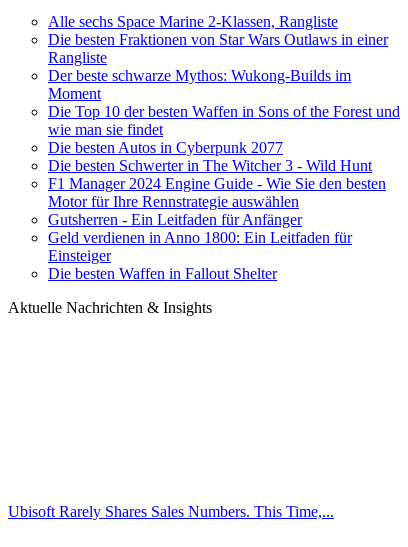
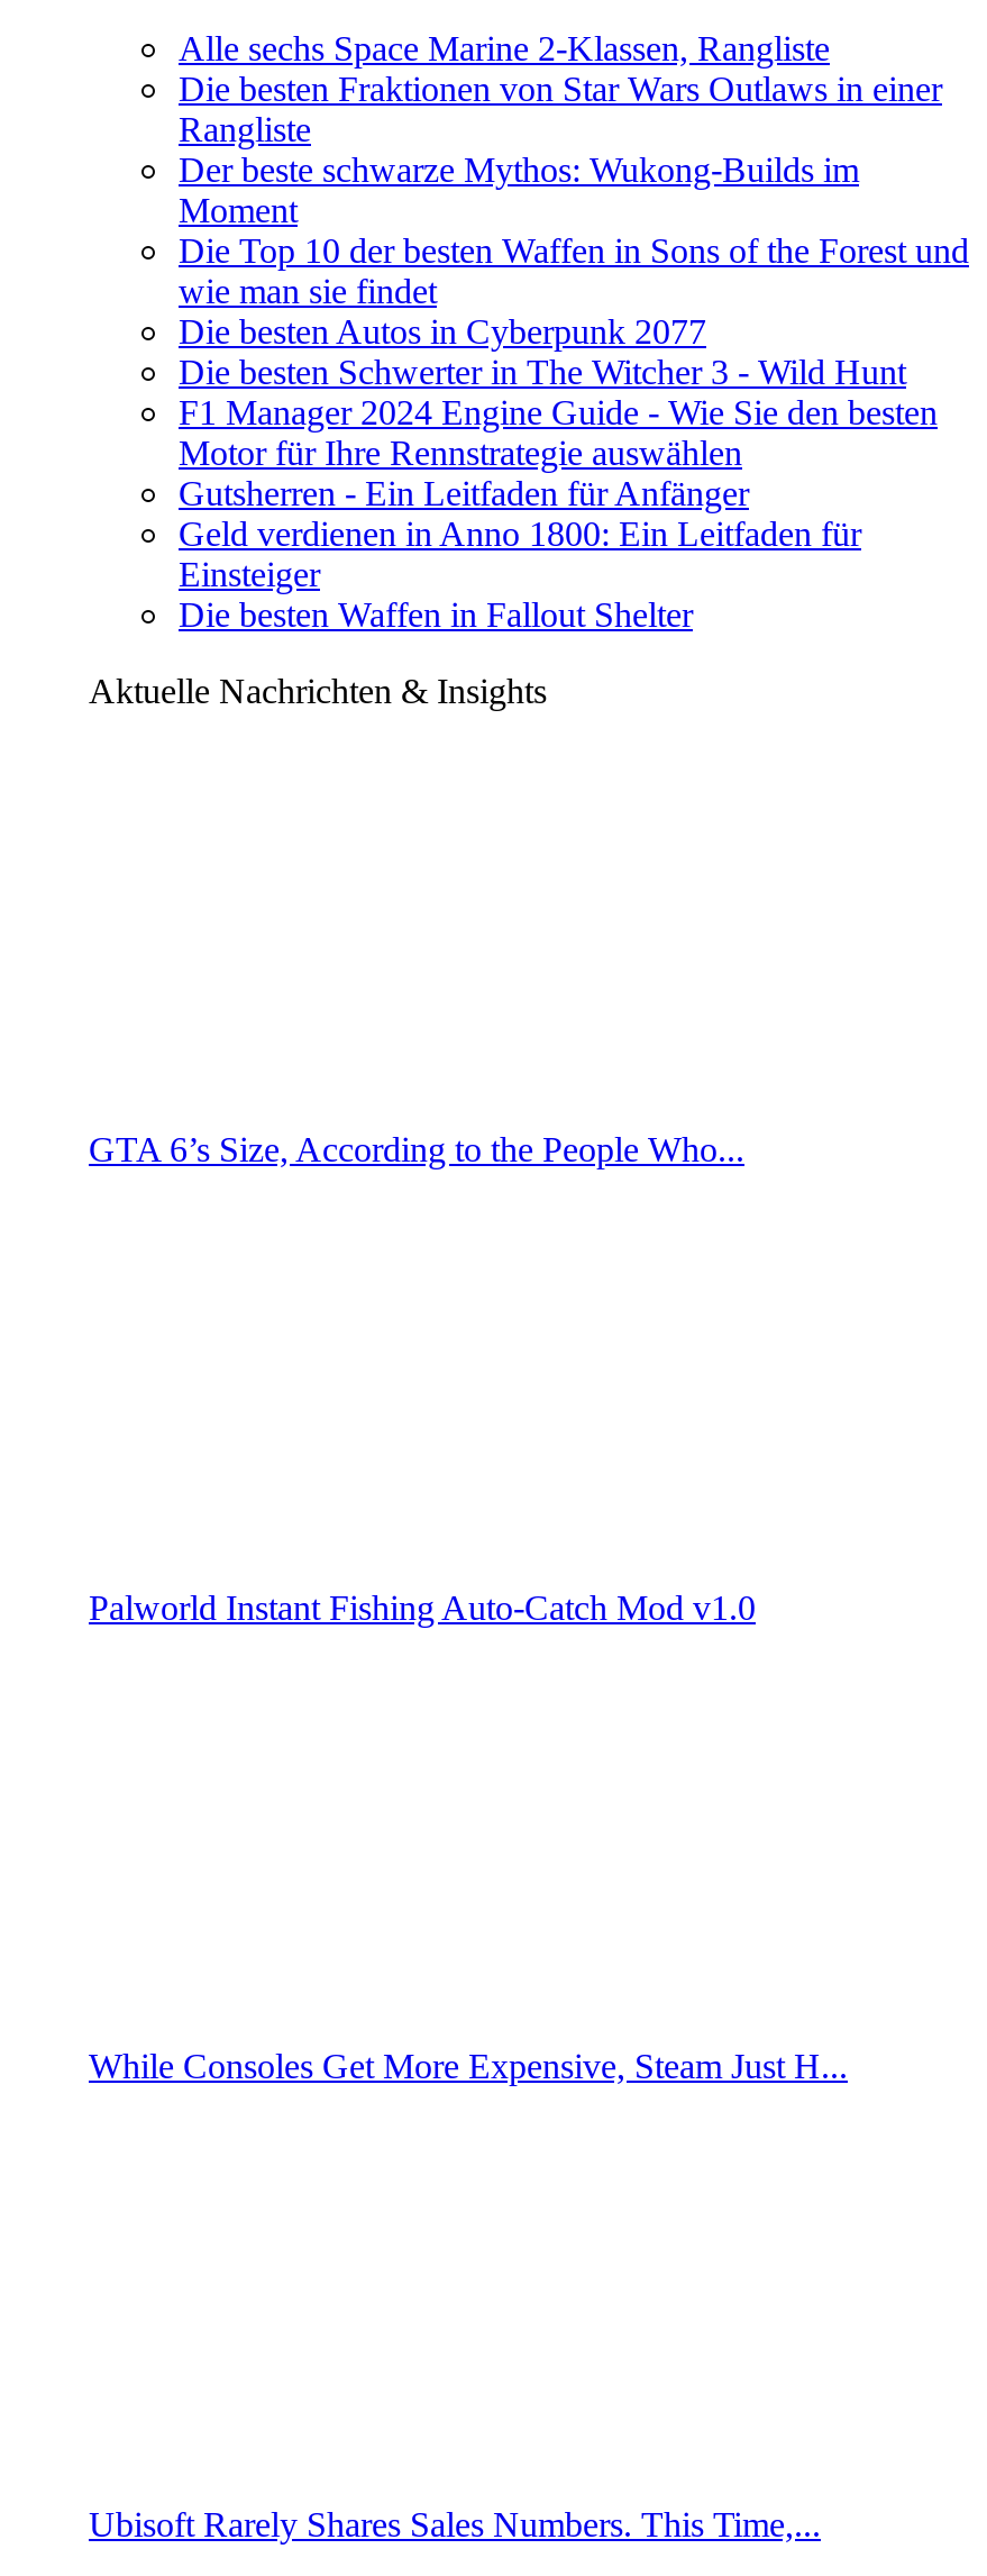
none -> [89,1130,744,1168] GTA 6’s Size, According to the People Who...
none -> [89,1589,756,1627] Palworld Instant Fishing Auto-Catch Mod v1.0
none -> [89,2047,848,2085] While Consoles Get More Expensive, Steam Just H...

